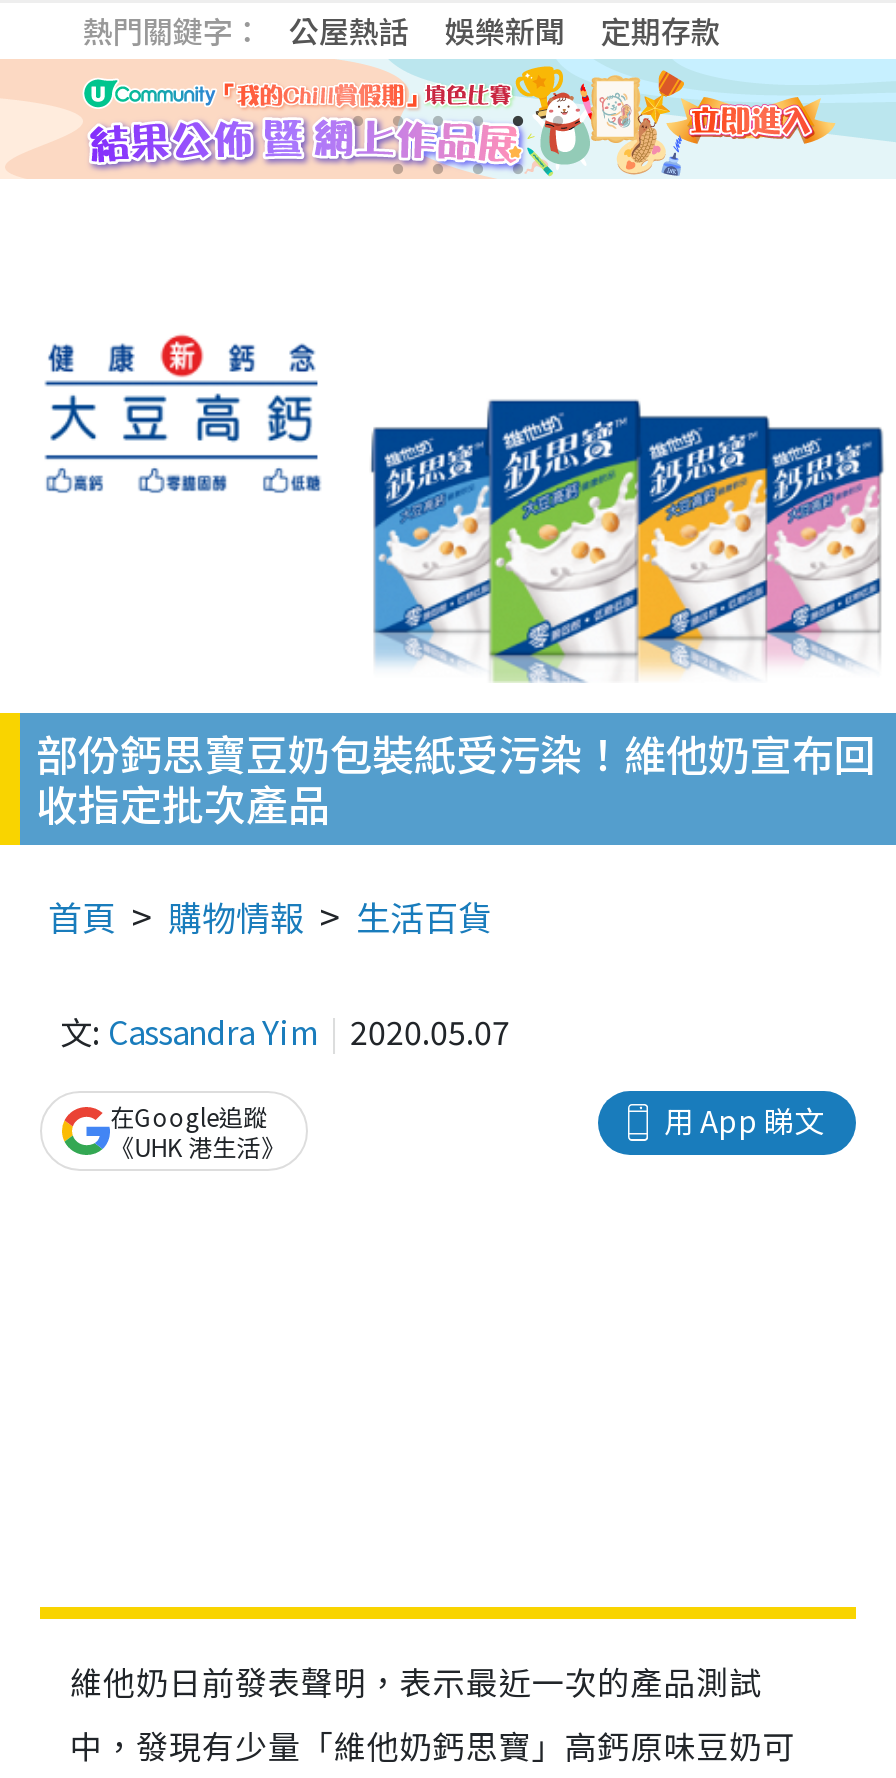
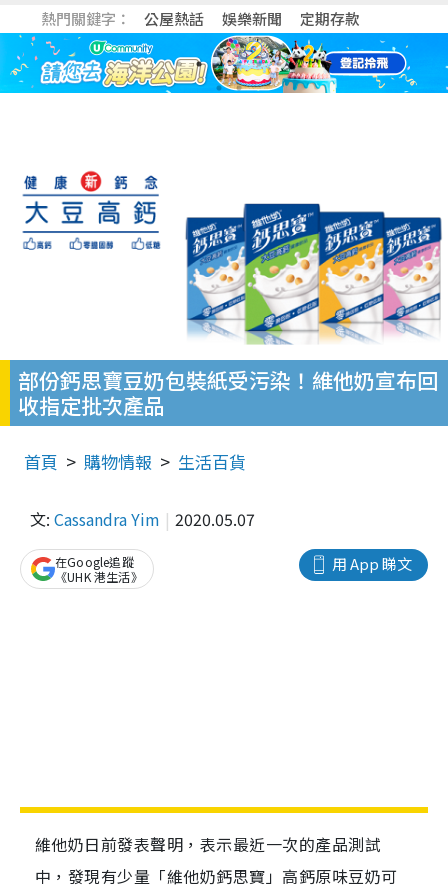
[6,59,890,179] [image] -> [3,32,445,94] [image]

